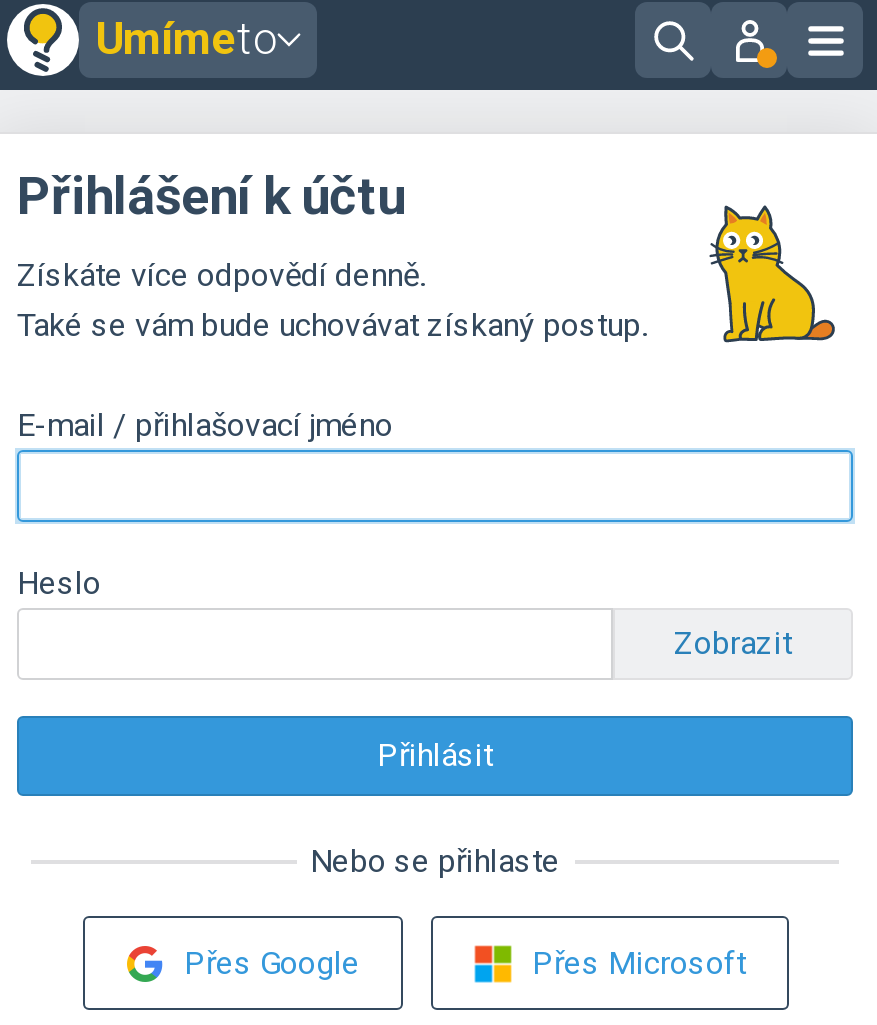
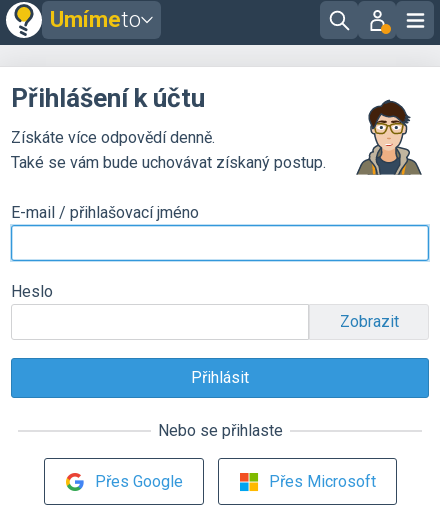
[709,200,837,350] [image] -> [356,99,422,176] [image]

